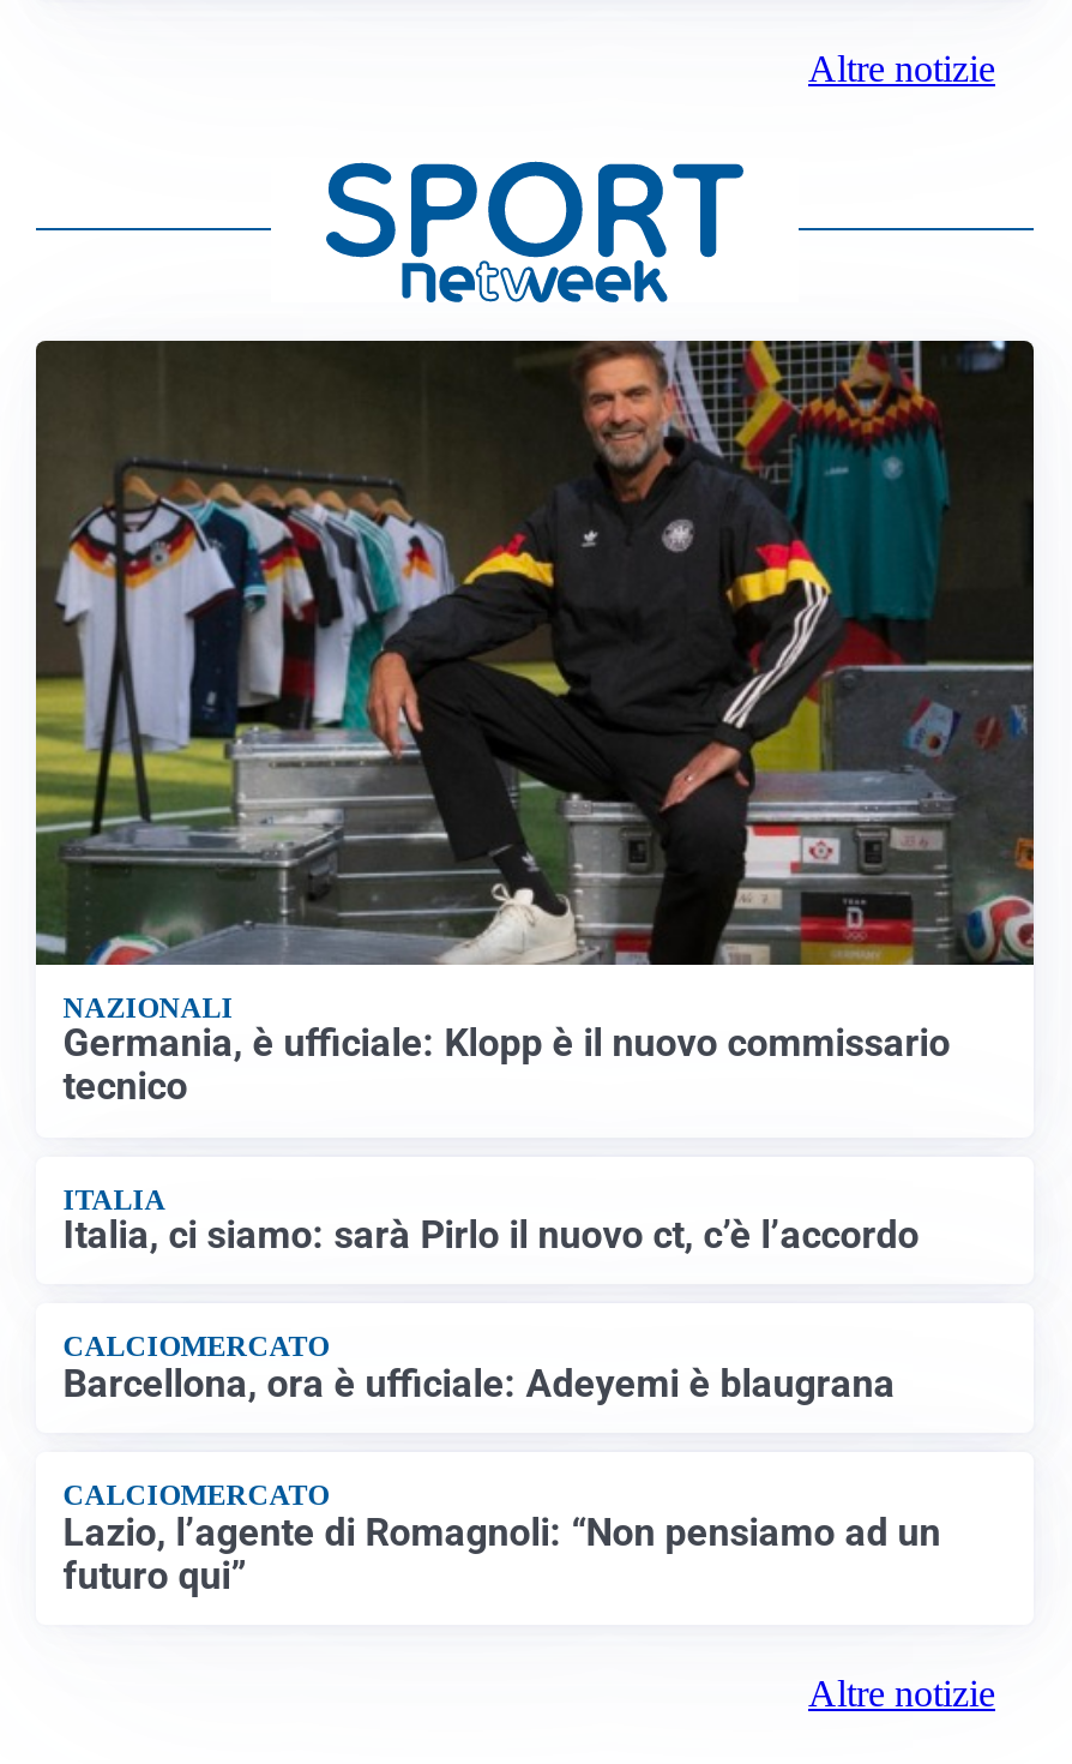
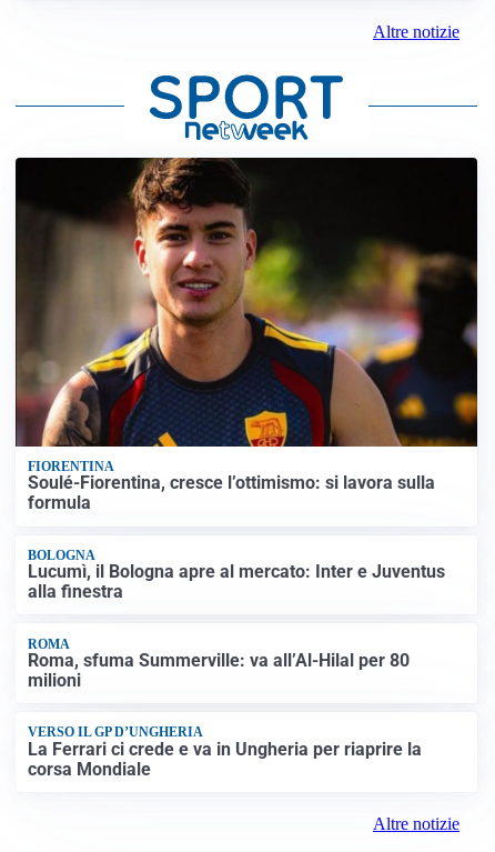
[34,338,1036,1110] [image] | NAZIONALI | Germania, è ufficiale: Klopp è il nuovo commissario | tecnico -> [16,157,477,514] [image] | FIORENTINA | Soulé-Fiorentina, cresce l’ottimismo: si lavora sulla | formula
[63,1183,919,1258] ITALIA | Italia, ci siamo: sarà Pirlo il nuovo ct, c’è l’accordo -> [28,547,445,602] BOLOGNA | Lucumì, il Bologna apre al mercato: Inter e Juventus | alla finestra
[63,1331,895,1406] CALCIOMERCATO | Barcellona, ora è ufficiale: Adeyemi è blaugrana -> [28,636,410,691] ROMA | Roma, sfuma Summerville: va all’Al-Hilal per 80 | milioni
[63,1479,941,1598] CALCIOMERCATO | Lazio, l’agente di Romagnoli: “Non pensiamo ad un | futuro qui” -> [28,725,422,779] VERSO IL GP D’UNGHERIA | La Ferrari ci crede e va in Ungheria per riaprire la | corsa Mondiale

